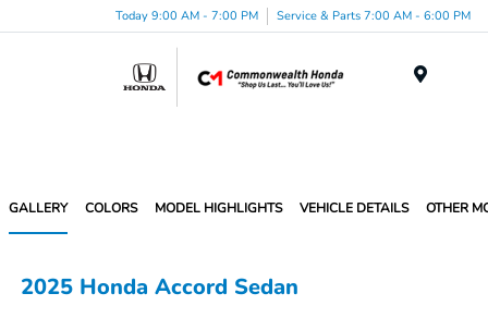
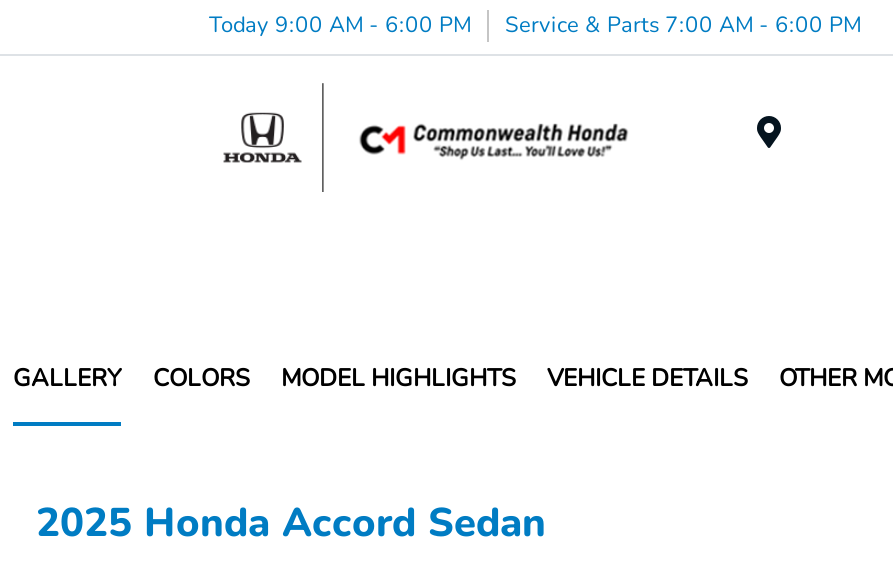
[115,7,471,23] Today 9:00 AM - 7:00 PM Service & Parts 7:00 AM - 6:00 PM -> [209,9,861,39] Today 9:00 AM - 6:00 PM Service & Parts 7:00 AM - 6:00 PM

